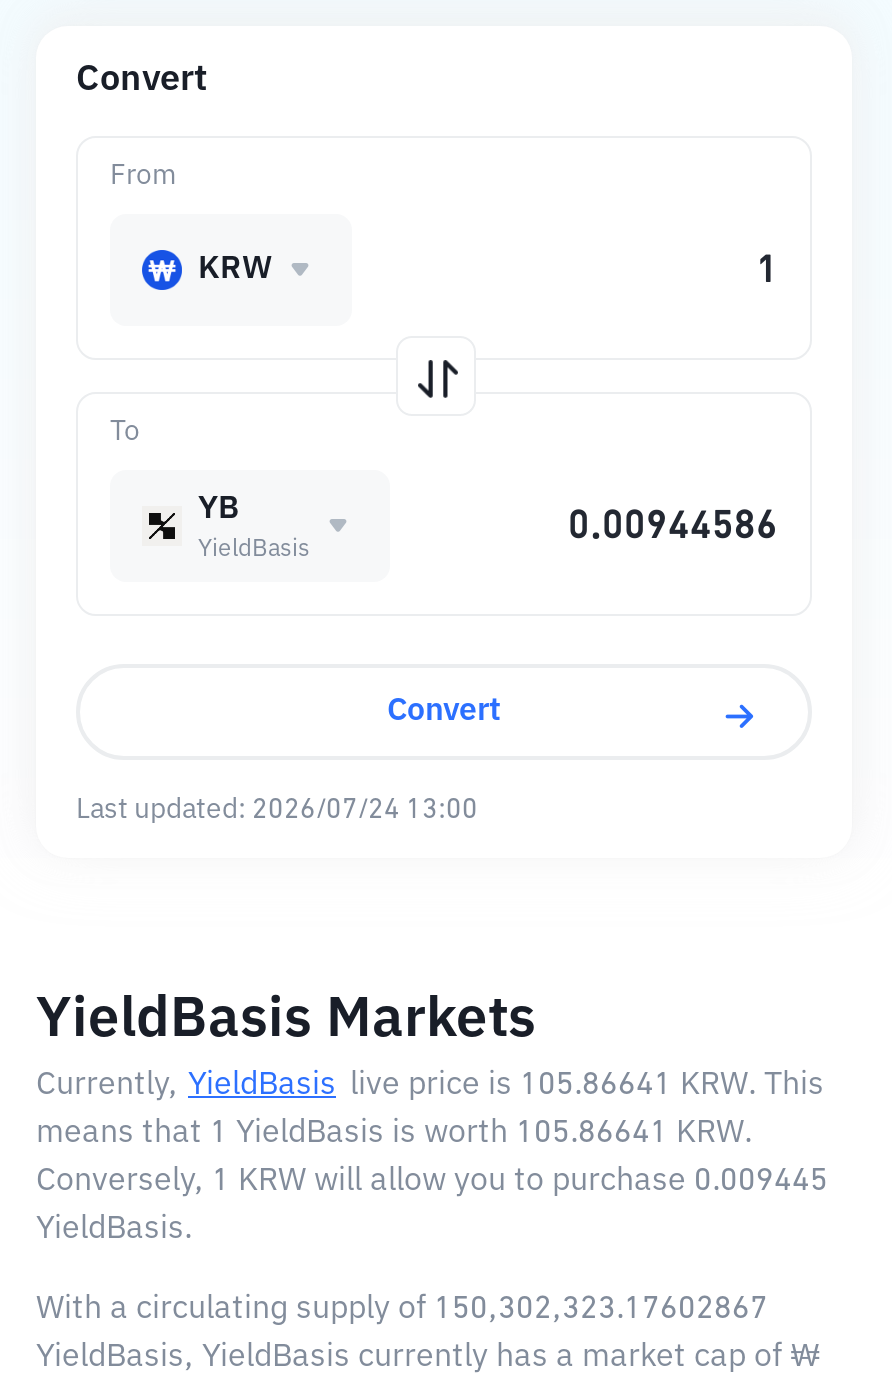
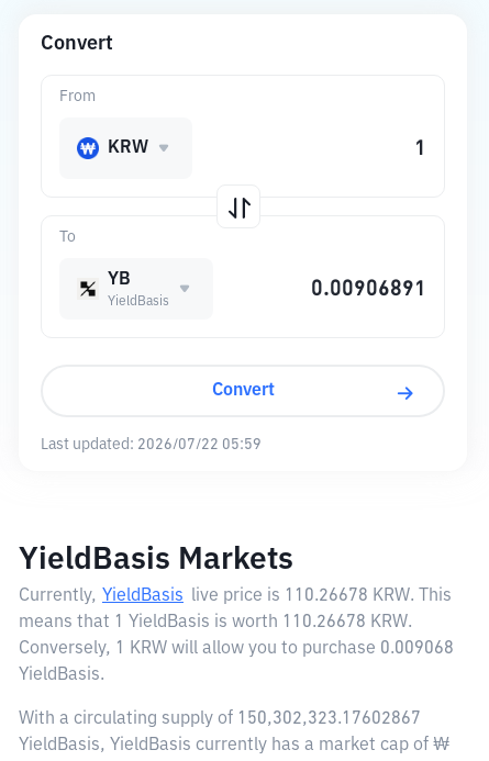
[76,796,478,824] Last updated: 2026/07/24 13:00 -> [41,437,262,452] Last updated: 2026/07/22 05:59
[36,1070,824,1102] Currently, YieldBasis live price is 105.86641 KRW. This -> [19,587,452,605] Currently, YieldBasis live price is 110.26678 KRW. This
[36,1118,752,1150] means that 1 YieldBasis is worth 105.86641 KRW. -> [19,614,412,631] means that 1 YieldBasis is worth 110.26678 KRW.
[36,1166,828,1198] Conversely, 1 KRW will allow you to purchase 0.009445 -> [19,640,454,658] Conversely, 1 KRW will allow you to purchase 0.009068

